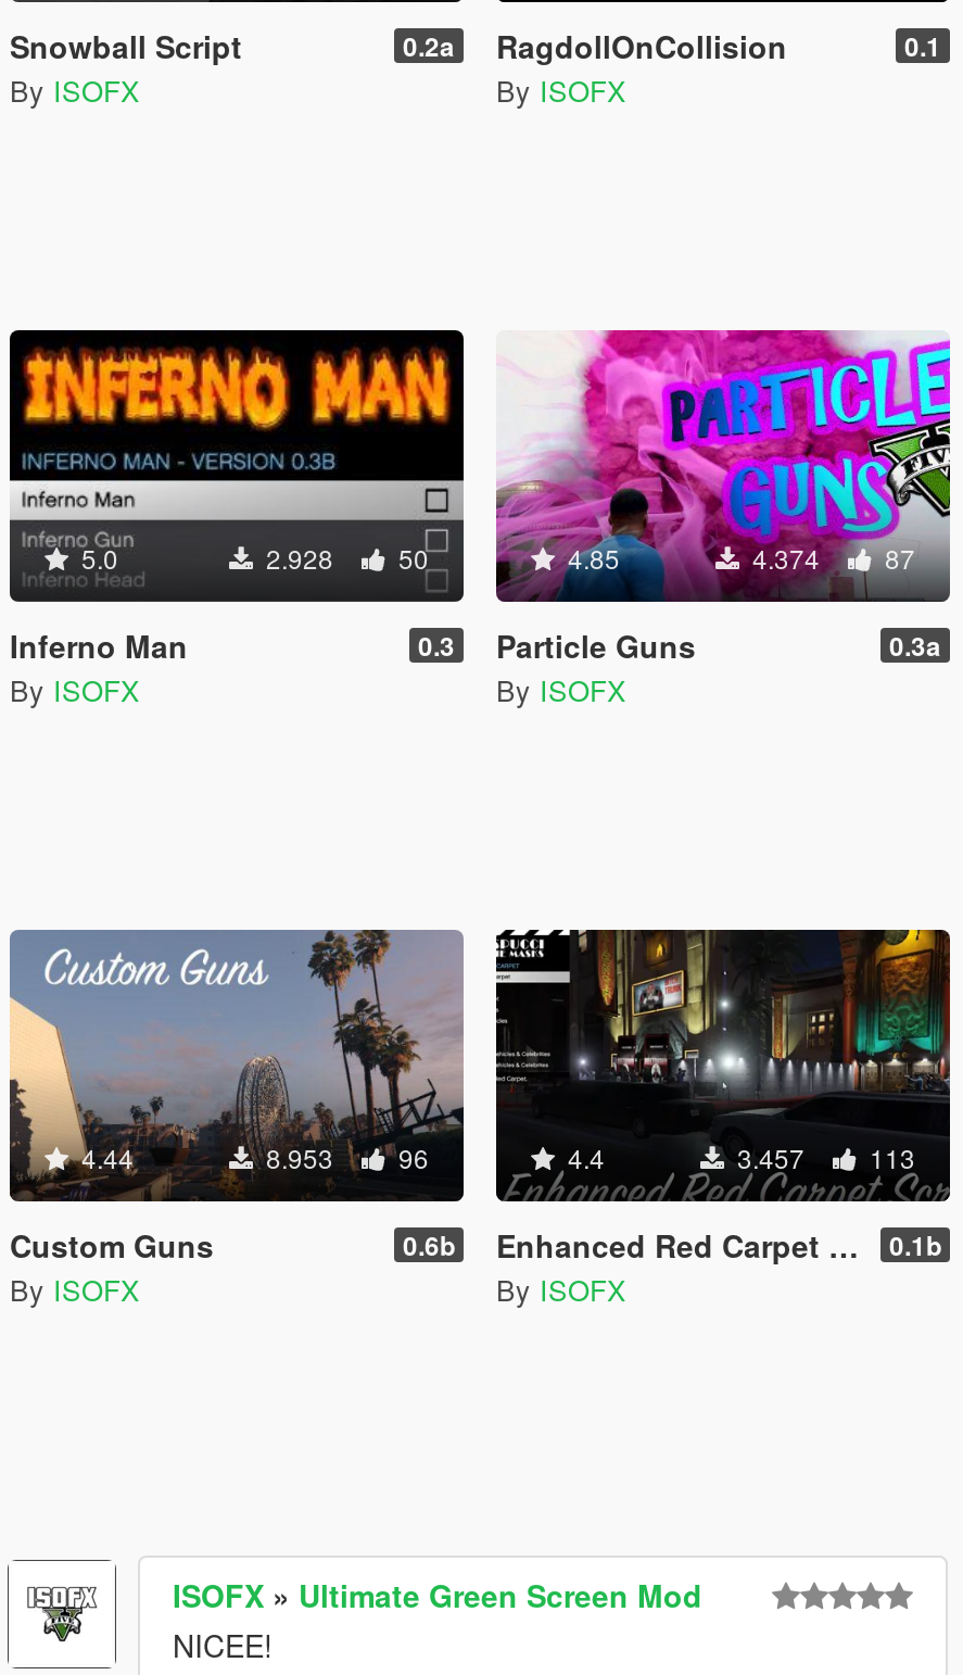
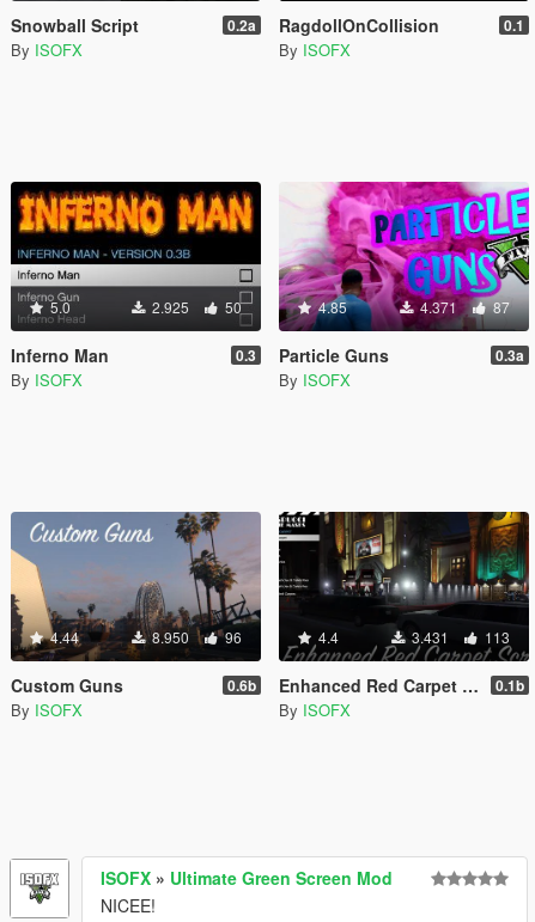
[259,539,429,576] 2.928 50 -> [148,297,242,317] 2.925 50
[746,539,915,576] 4.374 87 -> [417,297,510,317] 4.371 87
[259,1139,429,1176] 8.953 96 -> [148,627,242,647] 8.950 96
[731,1139,915,1176] 3.457 113 -> [408,627,510,647] 3.431 113

